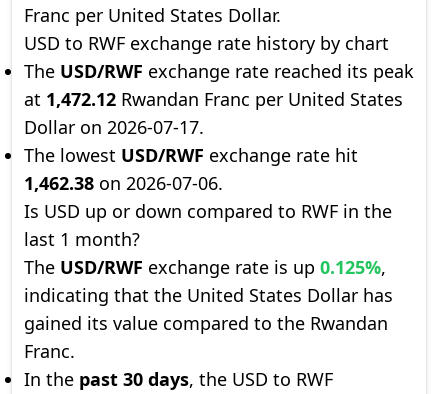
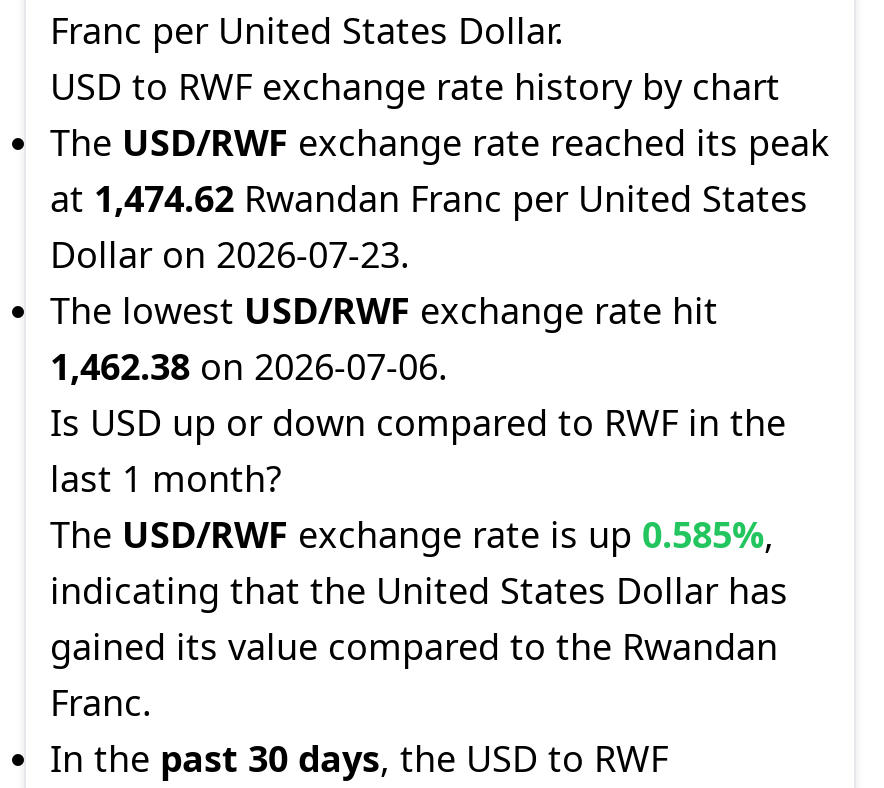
[24,87,403,111] at 1,472.12 Rwandan Franc per United States -> [50,174,808,222] at 1,474.62 Rwandan Franc per United States
[24,115,204,139] Dollar on 2026-07-17. -> [50,230,410,278] Dollar on 2026-07-23.
[24,255,386,279] The USD/RWF exchange rate is up 0.125%, -> [50,510,774,558] The USD/RWF exchange rate is up 0.585%,

